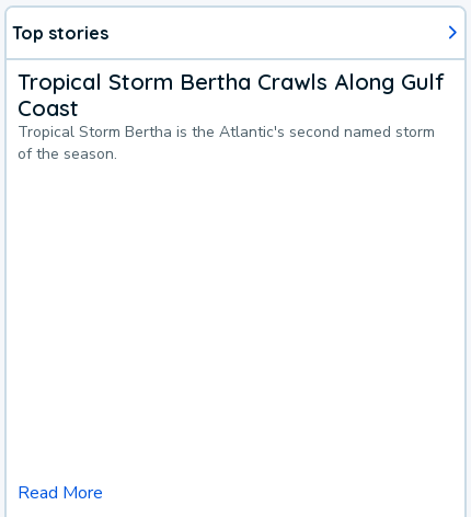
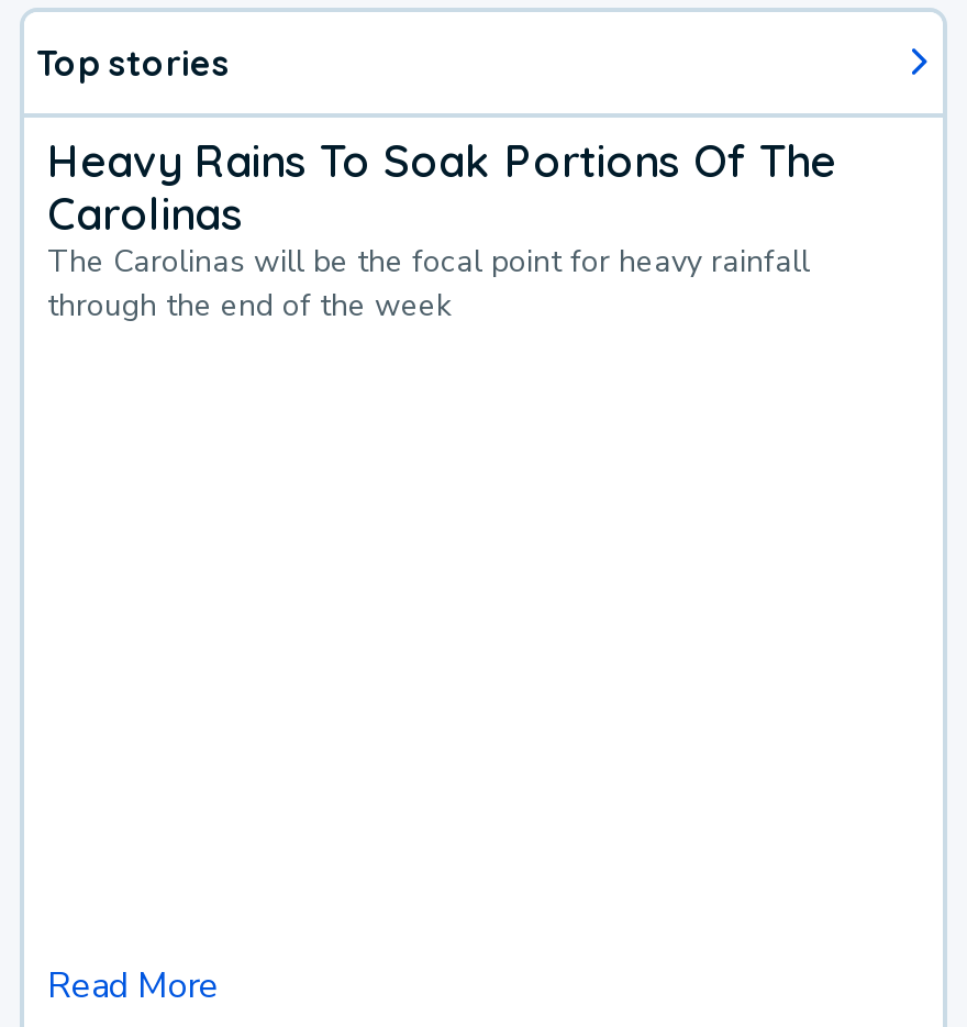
[18,68,445,164] Tropical Storm Bertha Crawls Along Gulf | Coast | Tropical Storm Bertha is the Atlantic's second named storm | of the season. -> [47,132,836,326] Heavy Rains To Soak Portions Of The | Carolinas | The Carolinas will be the focal point for heavy rainfall | through the end of the week

